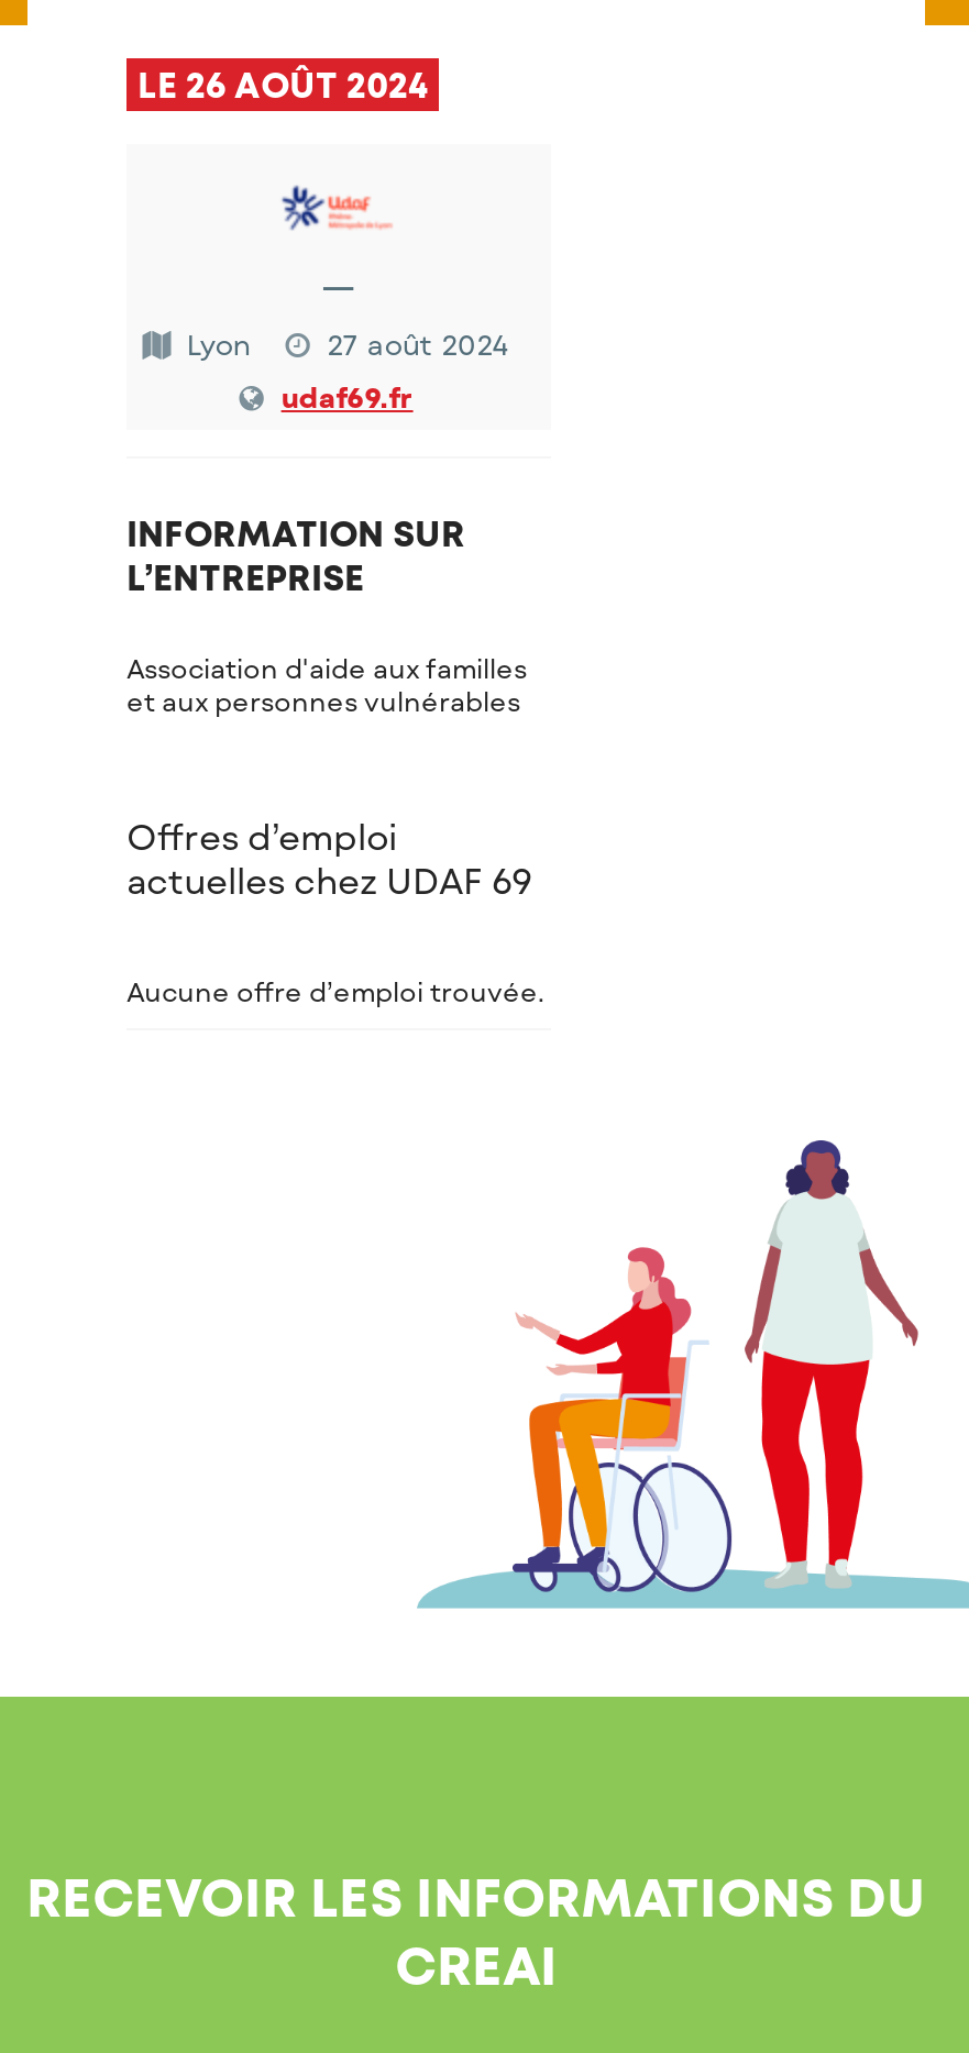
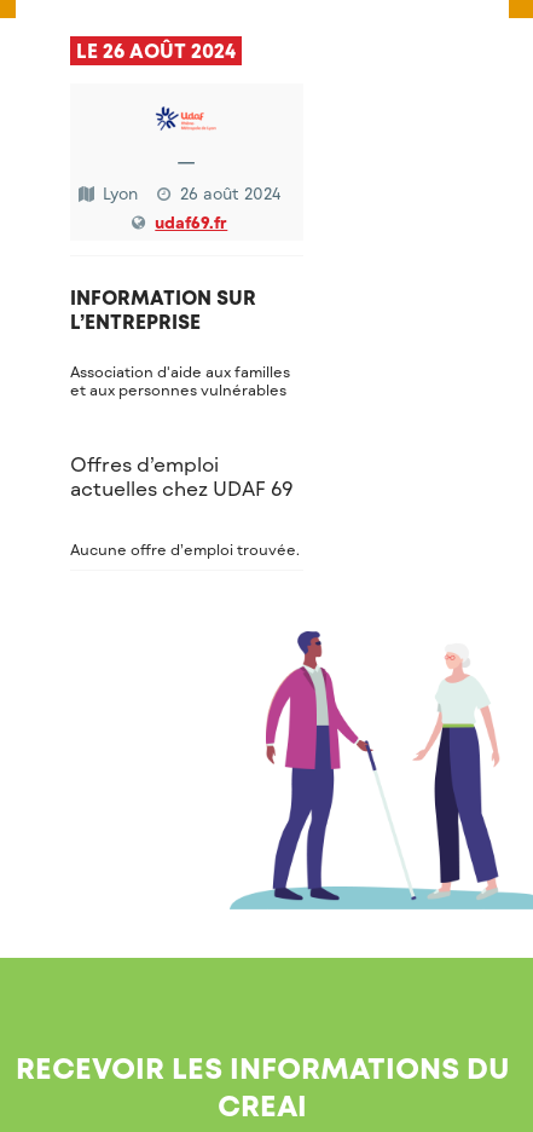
[327,327,508,362] 27 août 2024 -> [180,184,280,203] 26 août 2024
[485,1138,921,1593] [image] -> [265,630,500,901] [image]

